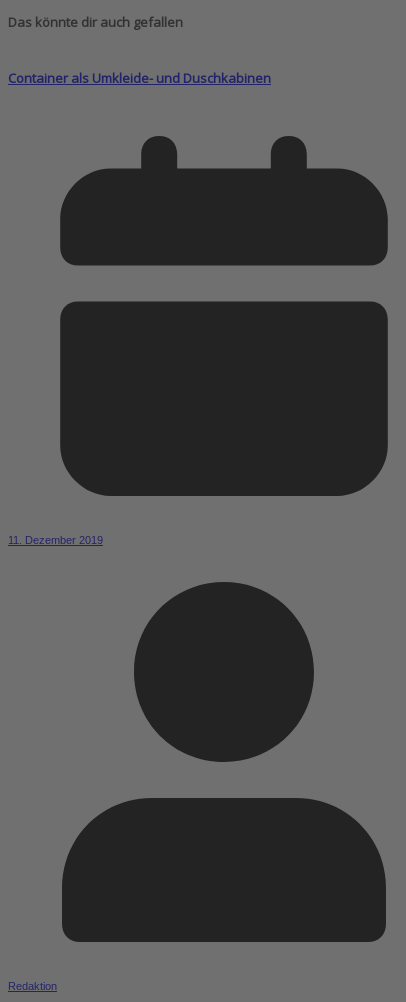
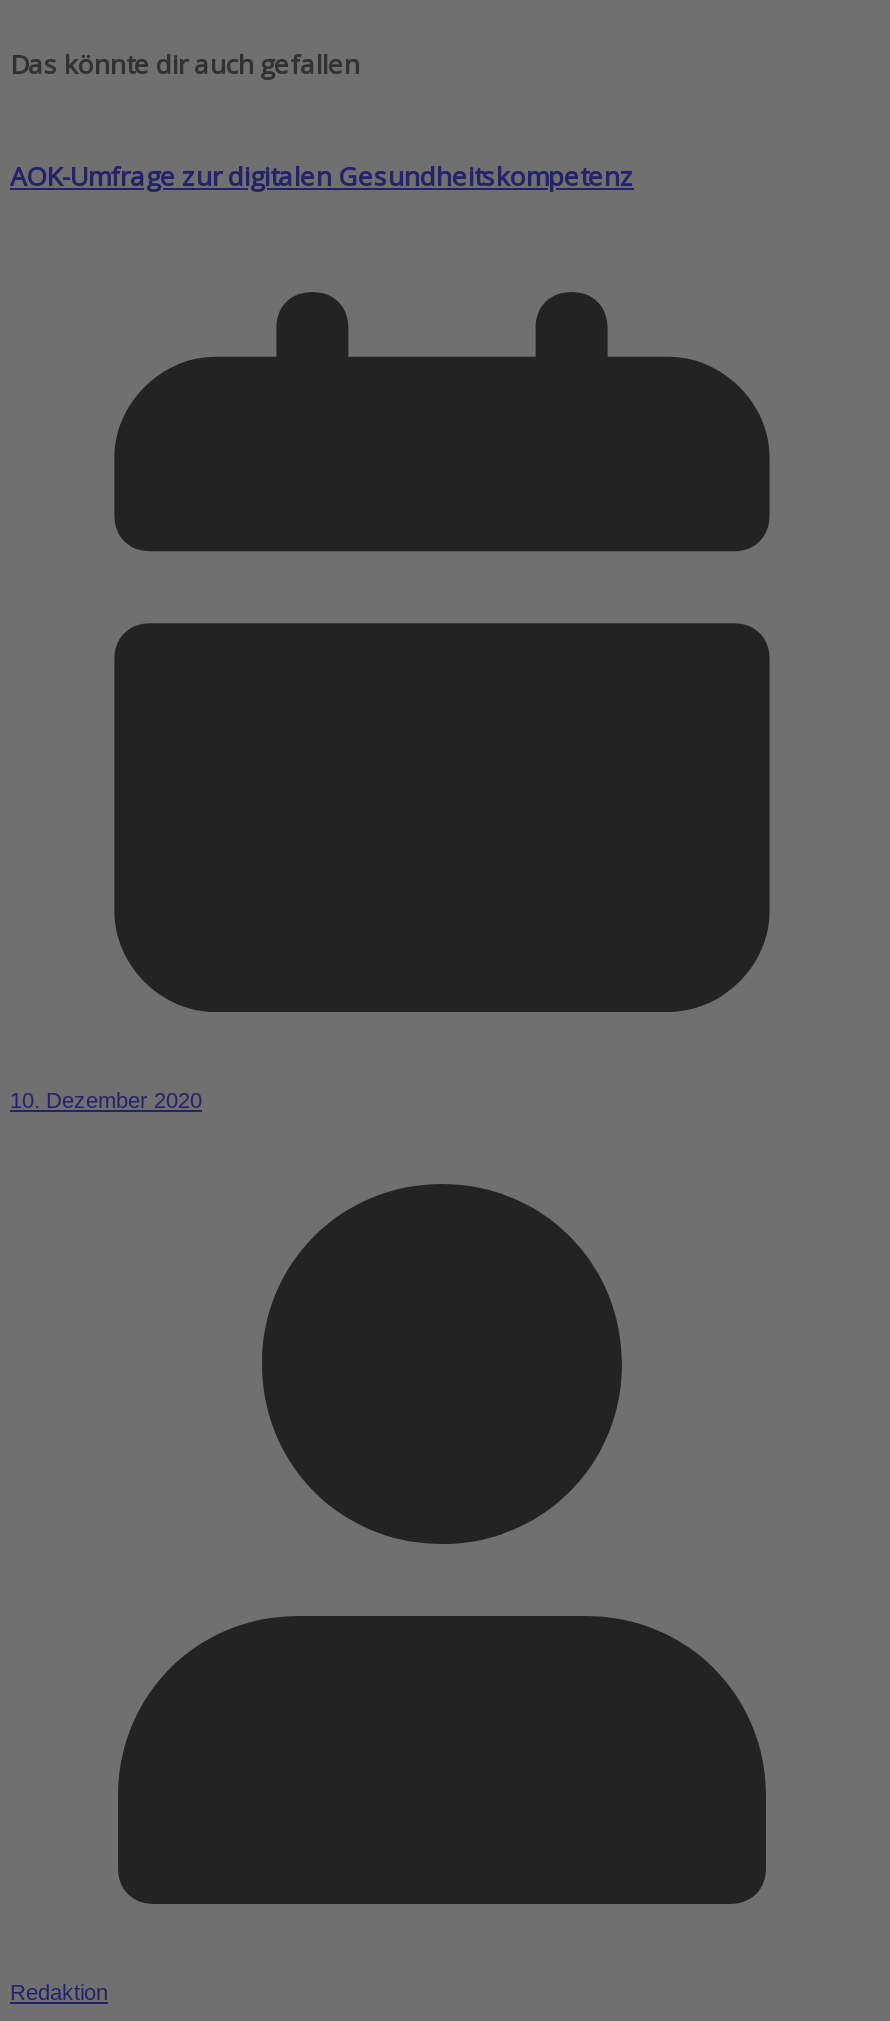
[8,69,271,87] Container als Umkleide- und Duschkabinen -> [10,157,634,193] AOK-Umfrage zur digitalen Gesundheitskompetenz
[8,534,103,546] 11. Dezember 2019 -> [10,1088,202,1112] 10. Dezember 2020

